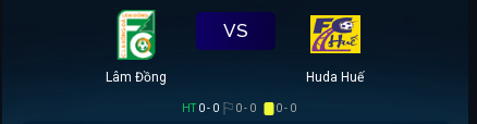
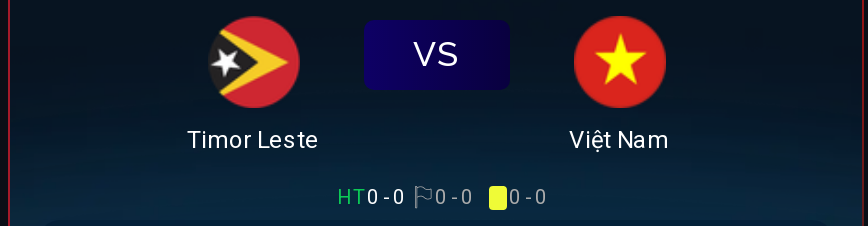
[105,9,166,84] [image] | Lâm Đồng -> [187,14,319,153] [image] | Timor Leste
[306,10,364,84] [image] | Huda Huế -> [569,14,669,153] [image] | Việt Nam

